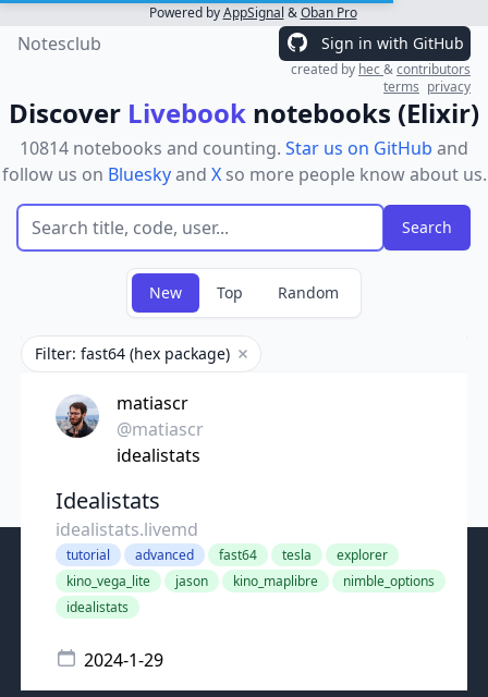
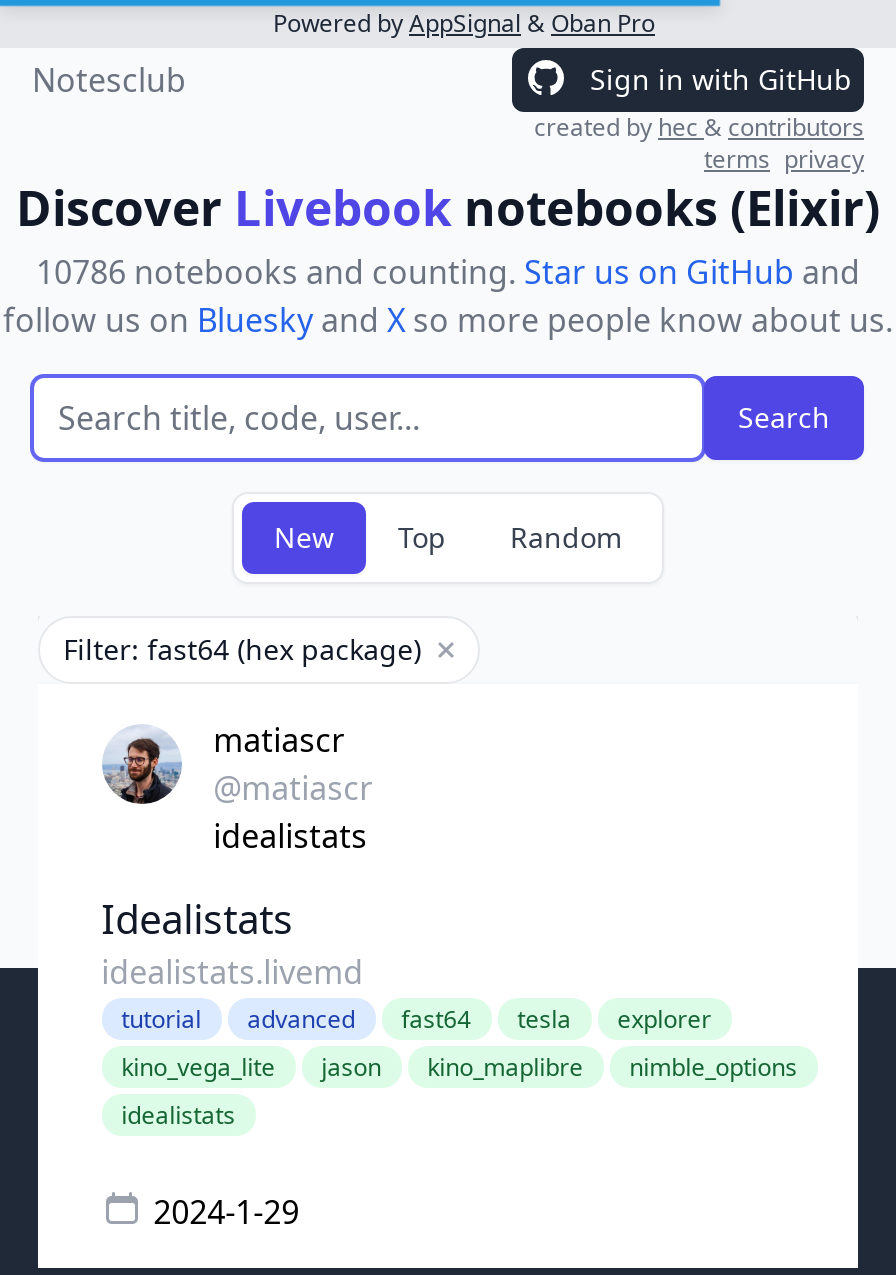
[20,136,468,160] 10814 notebooks and counting. Star us on GitHub and -> [36,250,860,294] 10786 notebooks and counting. Star us on GitHub and

